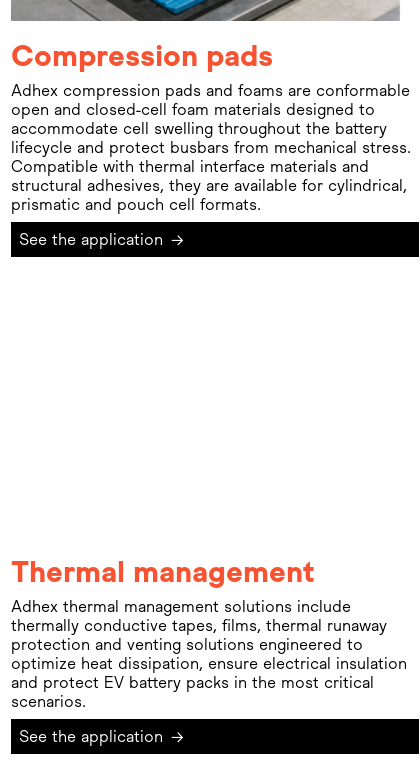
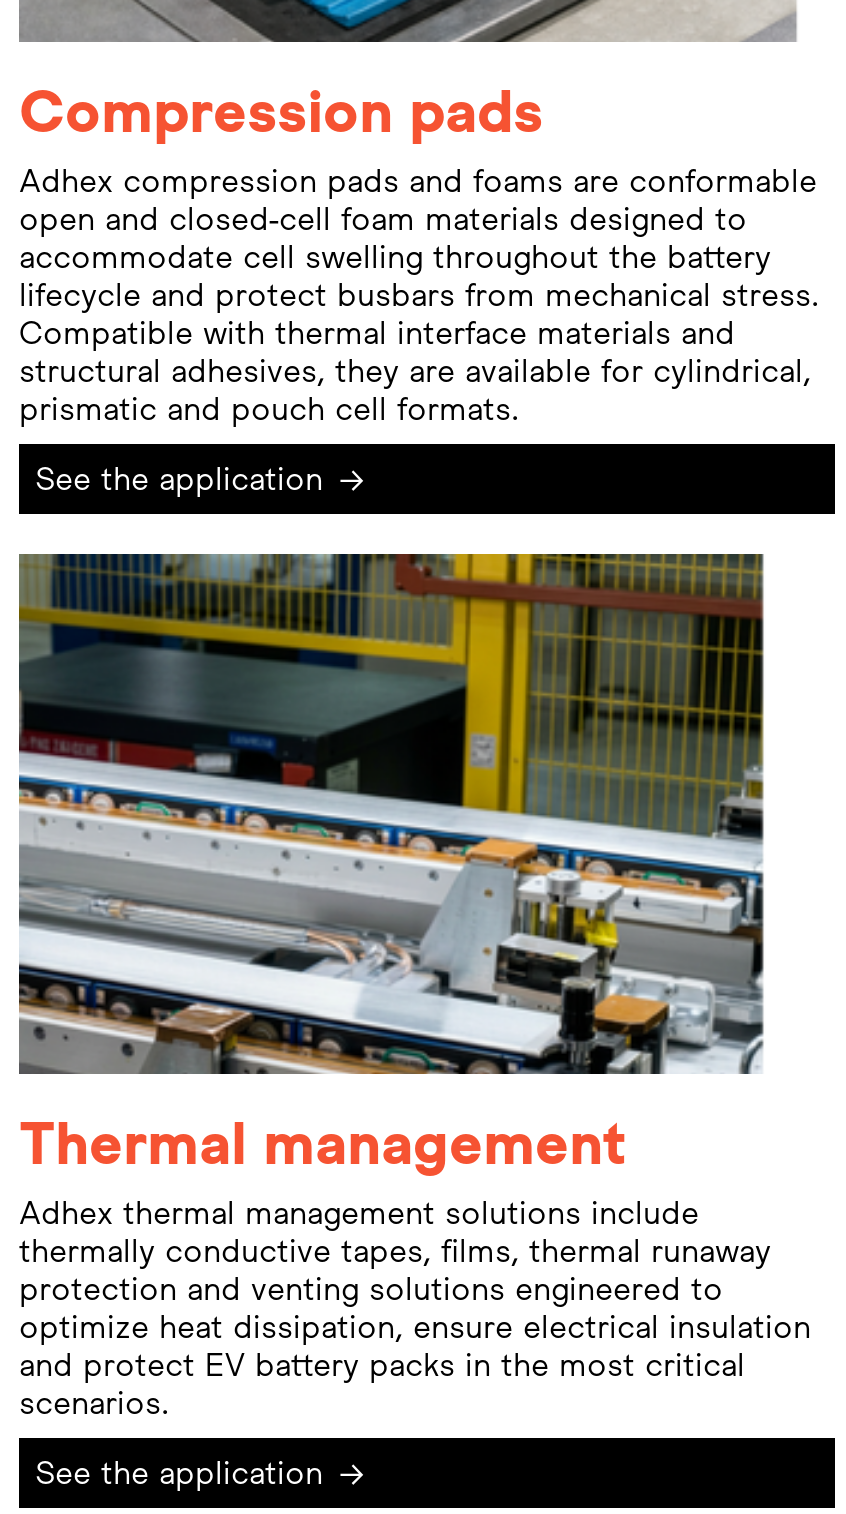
none -> [17,552,765,1076] [image]

